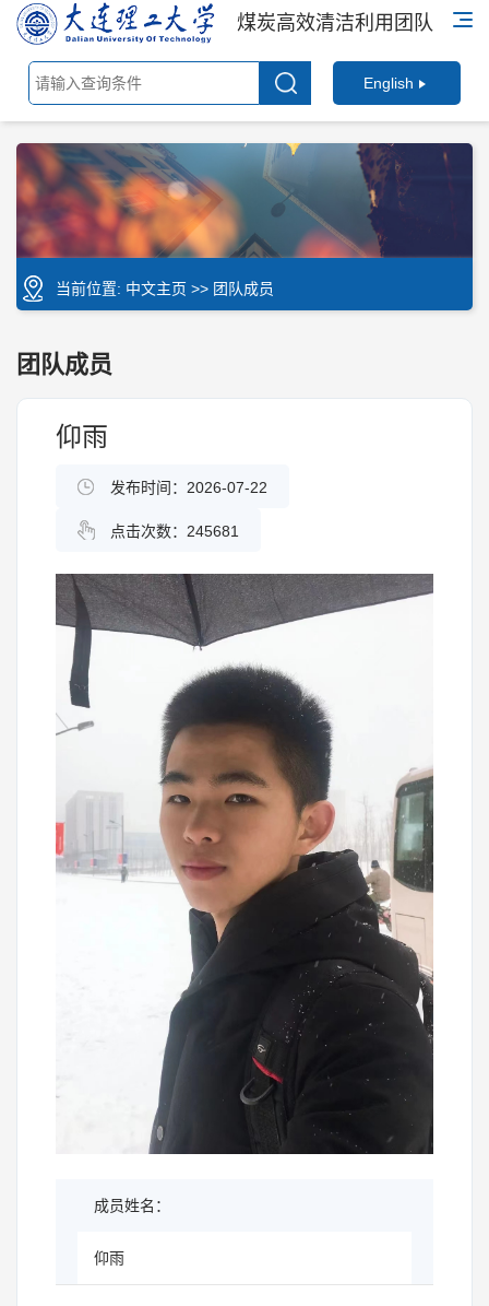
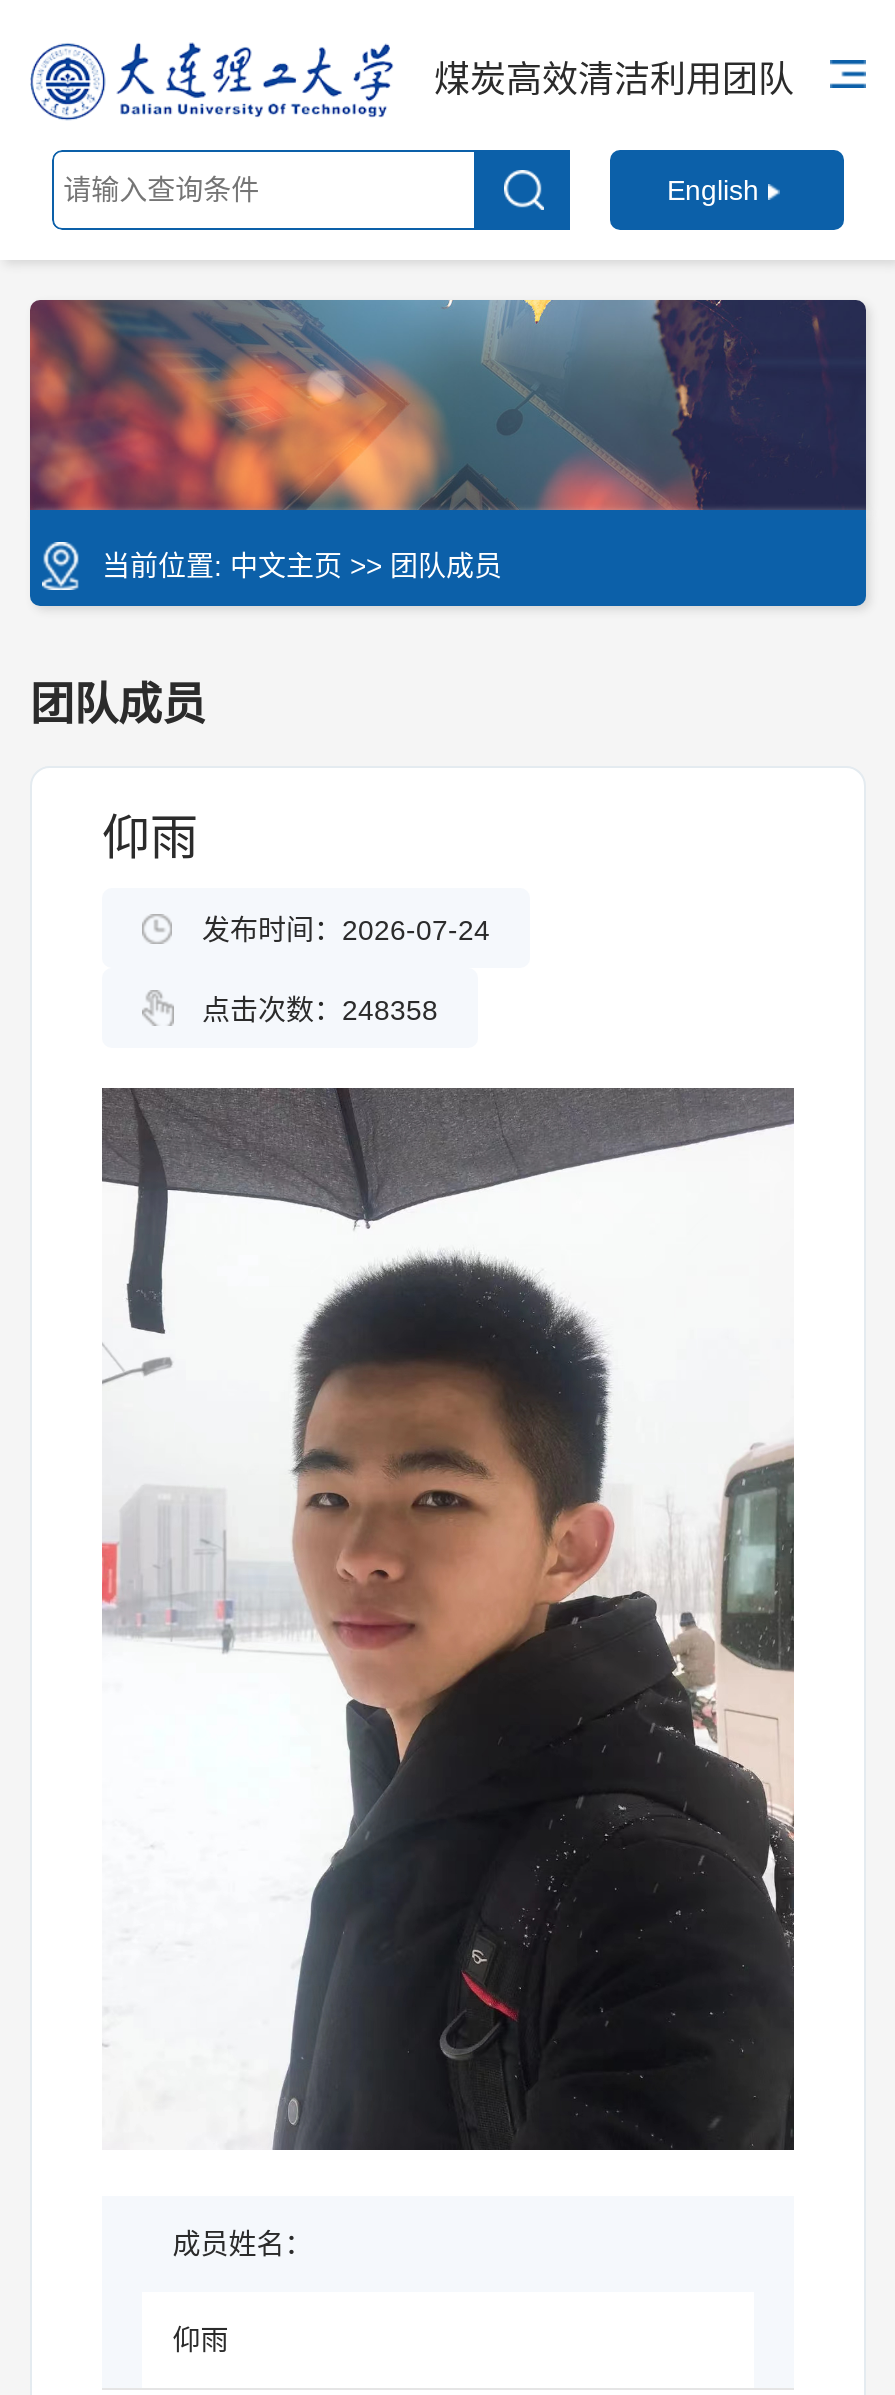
[110,479,267,496] 发布时间：2026-07-22 -> [202,914,490,946] 发布时间：2026-07-24
[110,523,239,540] 点击次数：245681 -> [202,994,438,1026] 点击次数：248358

